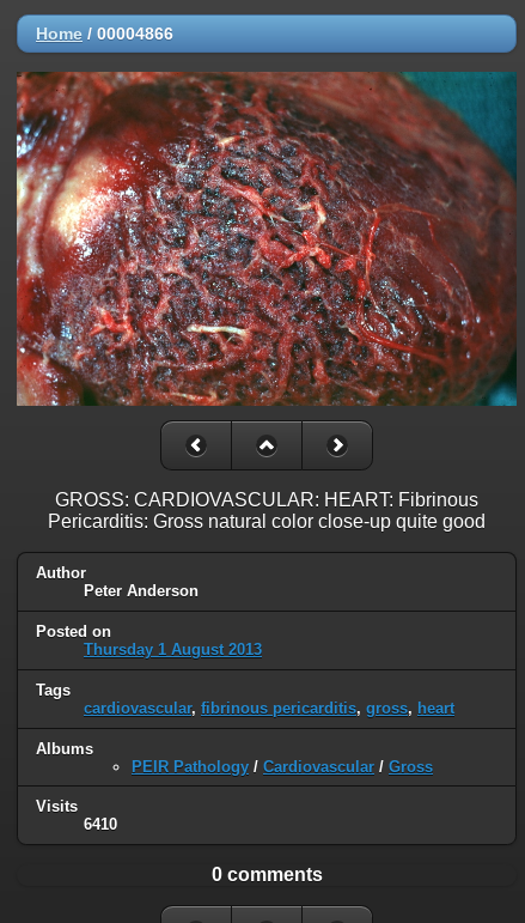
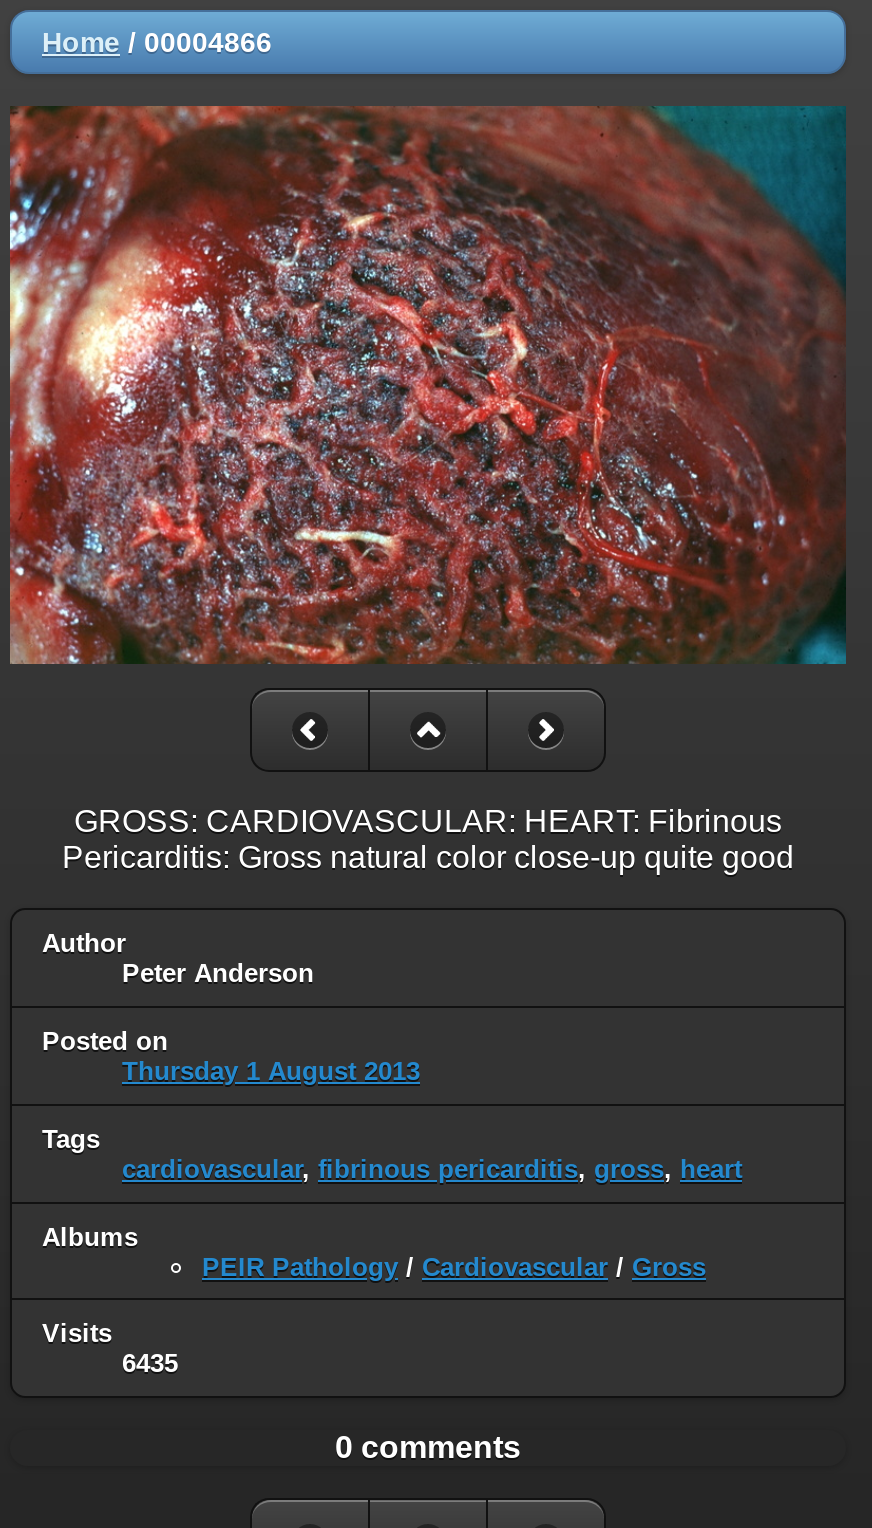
[84,816,117,834] 6410 -> [122,1349,178,1379] 6435

